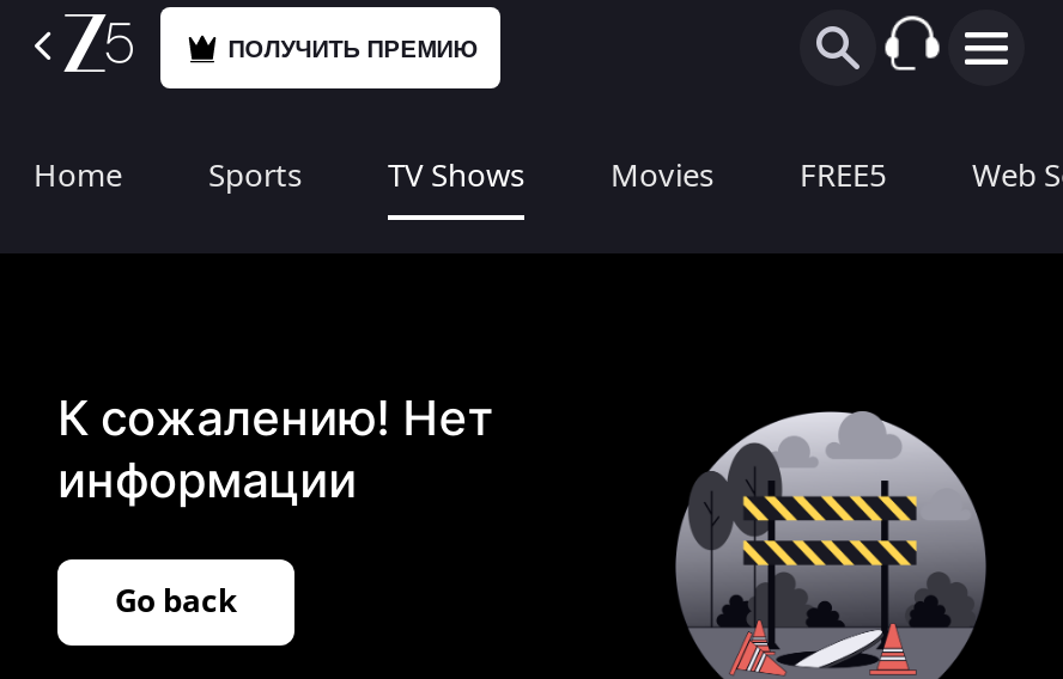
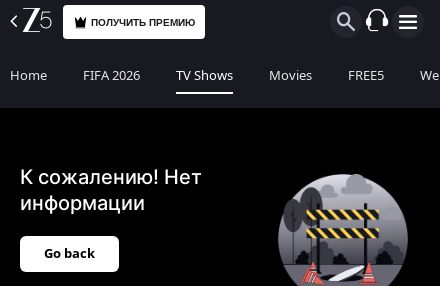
[208,153,302,198] Sports -> [83,66,140,85] FIFA 2026

